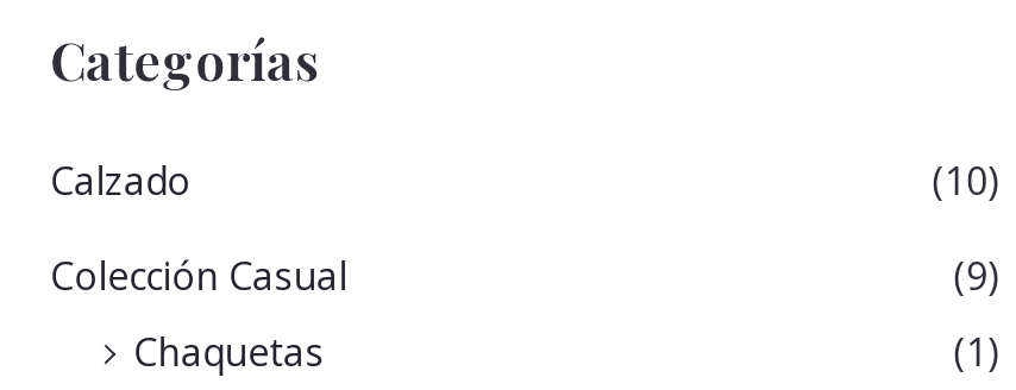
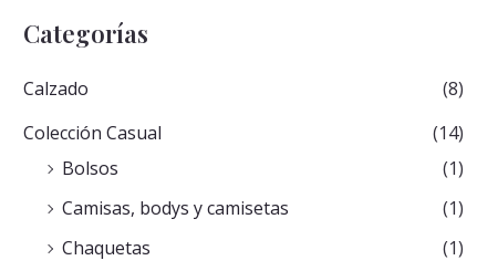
[932,154,999,207] (10) -> [443,77,464,101] (8)
[954,249,999,302] (9) -> [62,121,464,221] (14) | Bolsos | (1) | Camisas, bodys y camisetas | (1)

